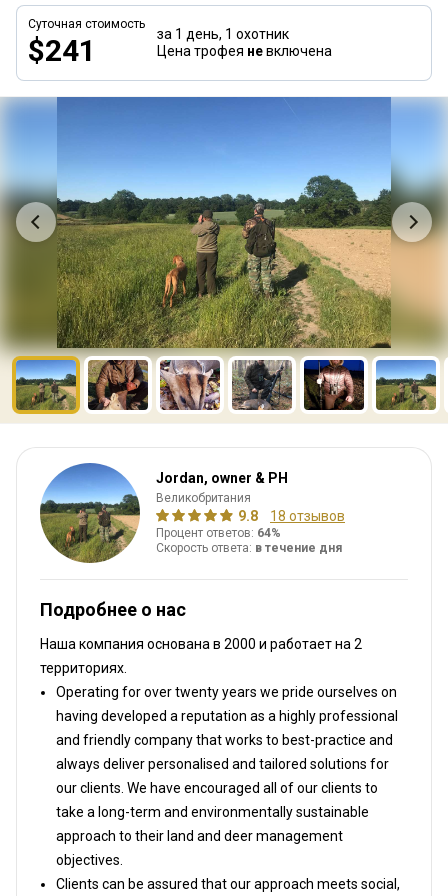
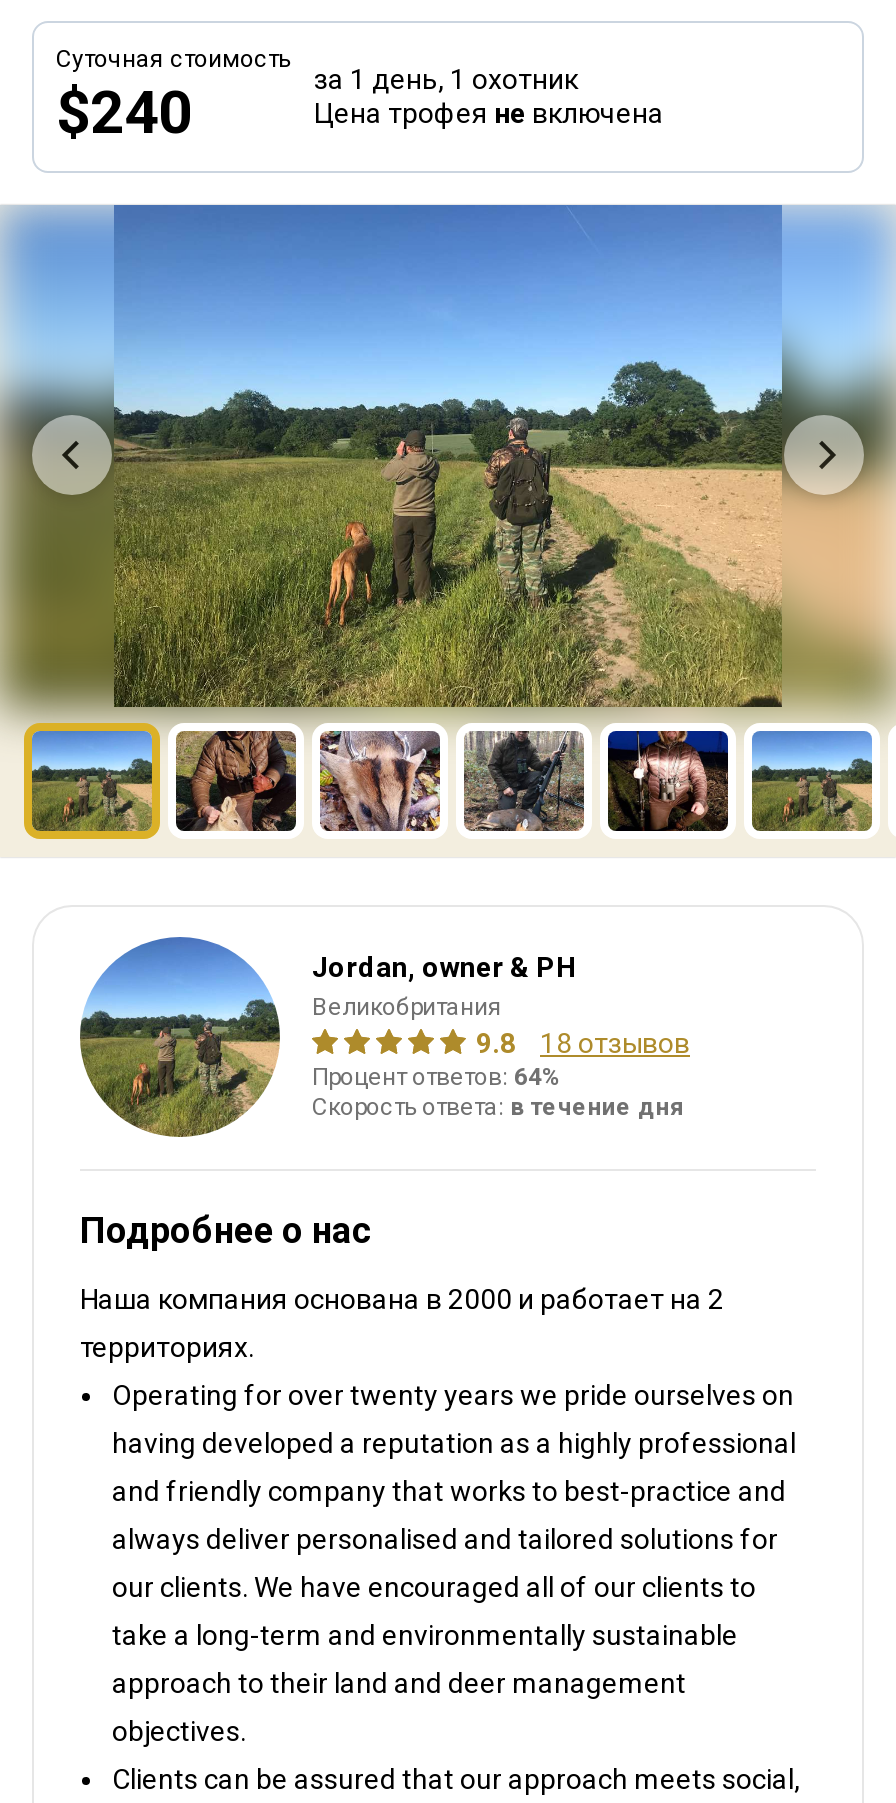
[28,33,96,68] $241 -> [56,77,192,147] $240

